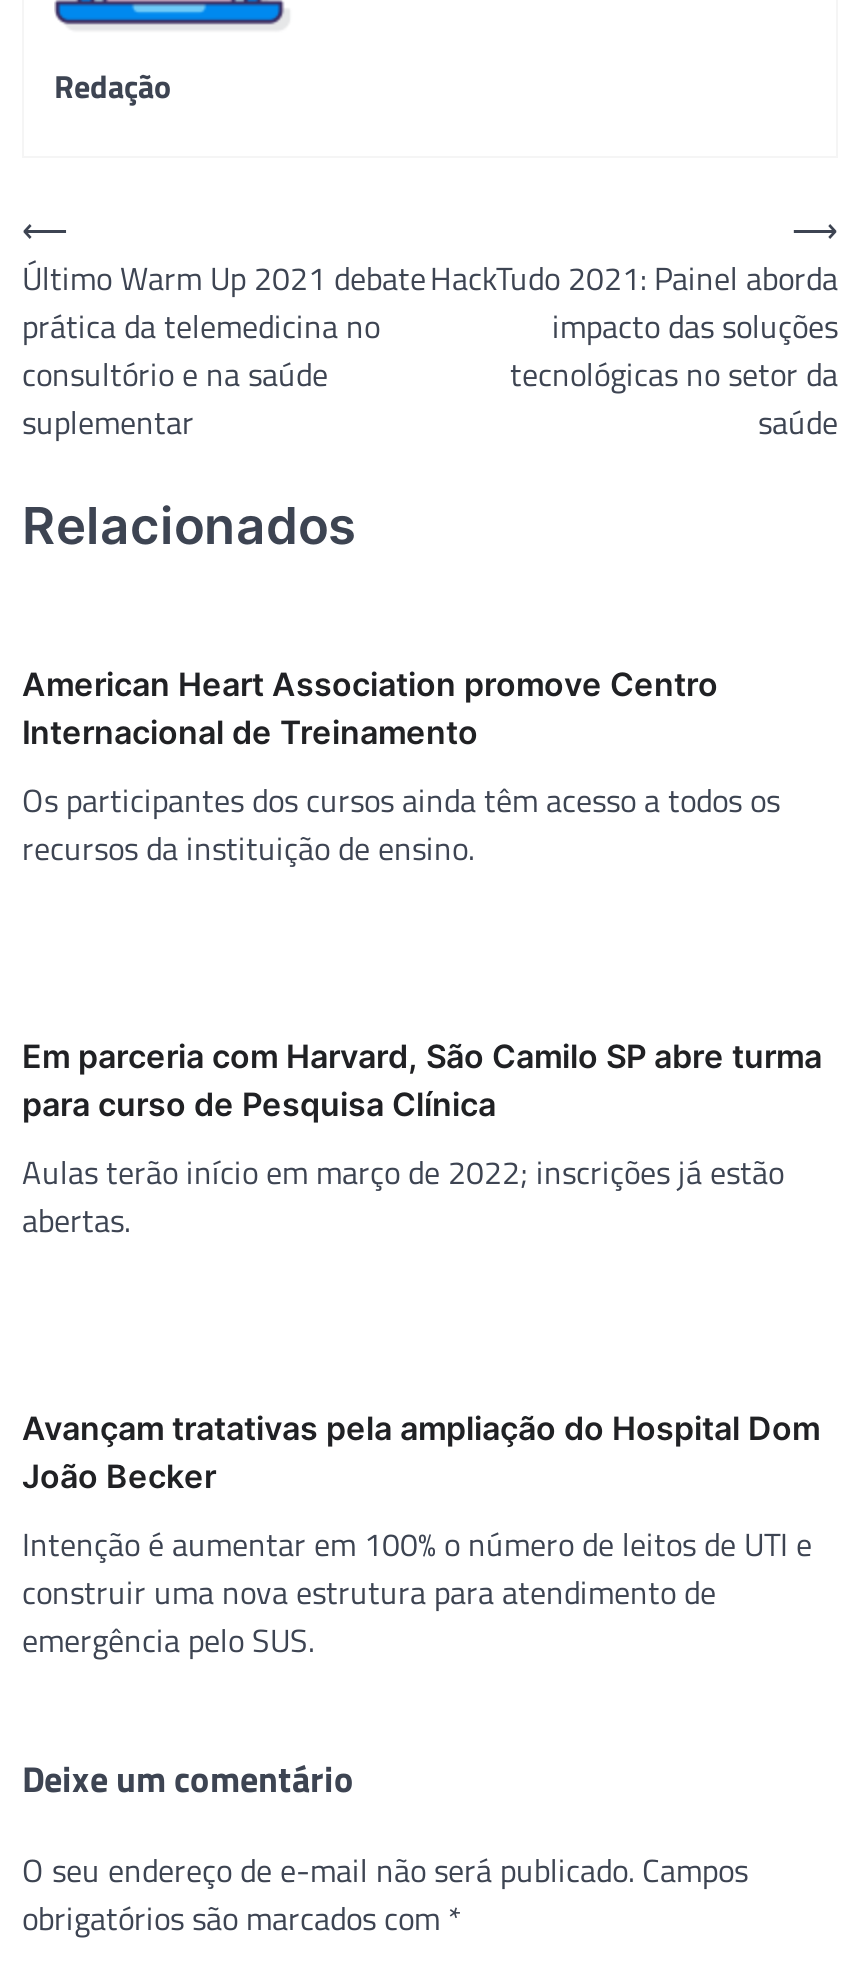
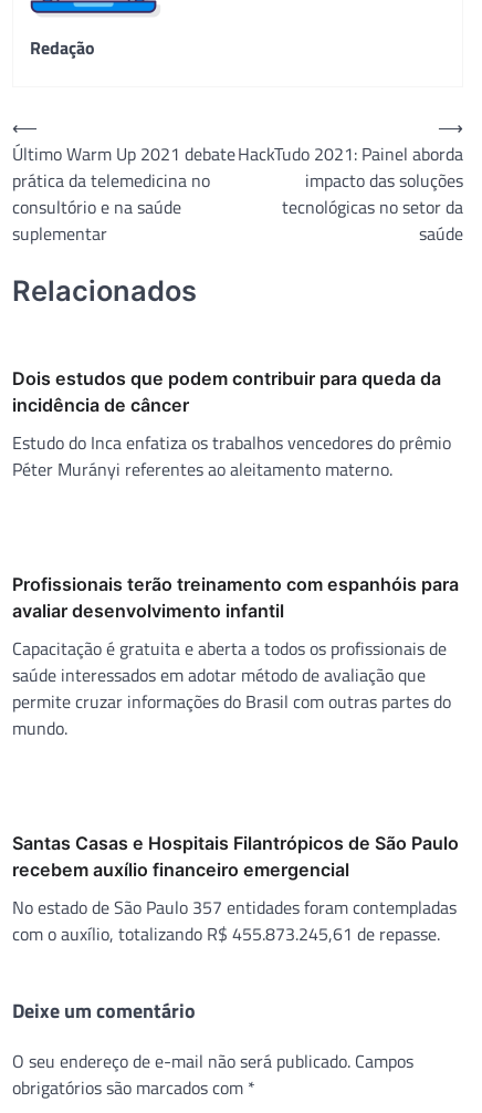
[22,663,718,751] American Heart Association promove Centro | Internacional de Treinamento -> [12,367,441,415] Dois estudos que podem contribuir para queda da | incidência de câncer
[22,775,780,871] Os participantes dos cursos ainda têm acesso a todos os | recursos da instituição de ensino. -> [12,429,451,482] Estudo do Inca enfatiza os trabalhos vencedores do prêmio | Péter Murányi referentes ao aleitamento materno.
[22,1035,822,1123] Em parceria com Harvard, São Camilo SP abre turma | para curso de Pesquisa Clínica -> [12,573,459,621] Profissionais terão treinamento com espanhóis para | avaliar desenvolvimento infantil
[22,1147,784,1243] Aulas terão início em março de 2022; inscrições já estão | abertas. -> [12,634,451,741] Capacitação é gratuita e aberta a todos os profissionais de | saúde interessados em adotar método de avaliação que | permite cruzar informações do Brasil com outras partes do | mundo.
[22,1407,820,1495] Avançam tratativas pela ampliação do Hospital Dom | João Becker -> [12,831,459,880] Santas Casas e Hospitais Filantrópicos de São Paulo | recebem auxílio financeiro emergencial
[22,1519,812,1663] Intenção é aumentar em 100% o número de leitos de UTI e | construir uma nova estrutura para atendimento de | emergência pelo SUS. -> [12,893,457,946] No estado de São Paulo 357 entidades foram contempladas | com o auxílio, totalizando R$ 455.873.245,61 de repasse.

